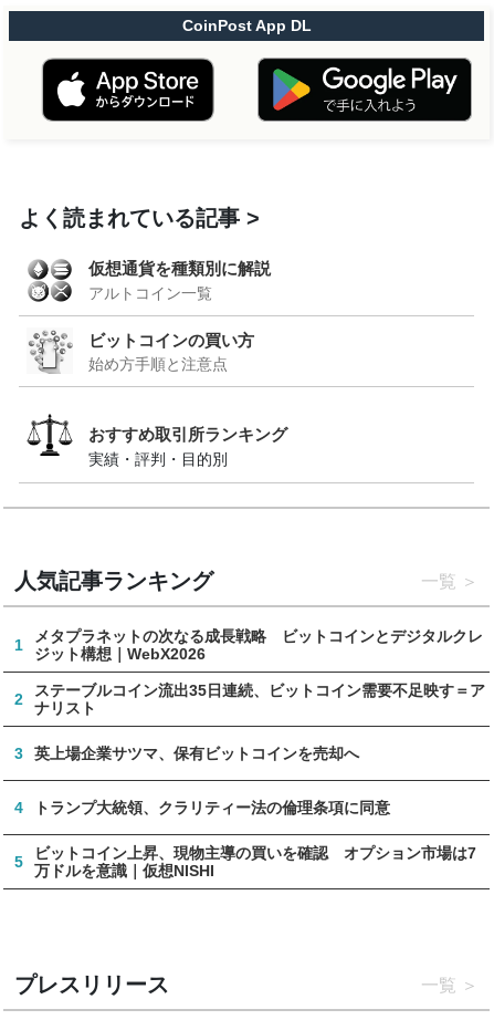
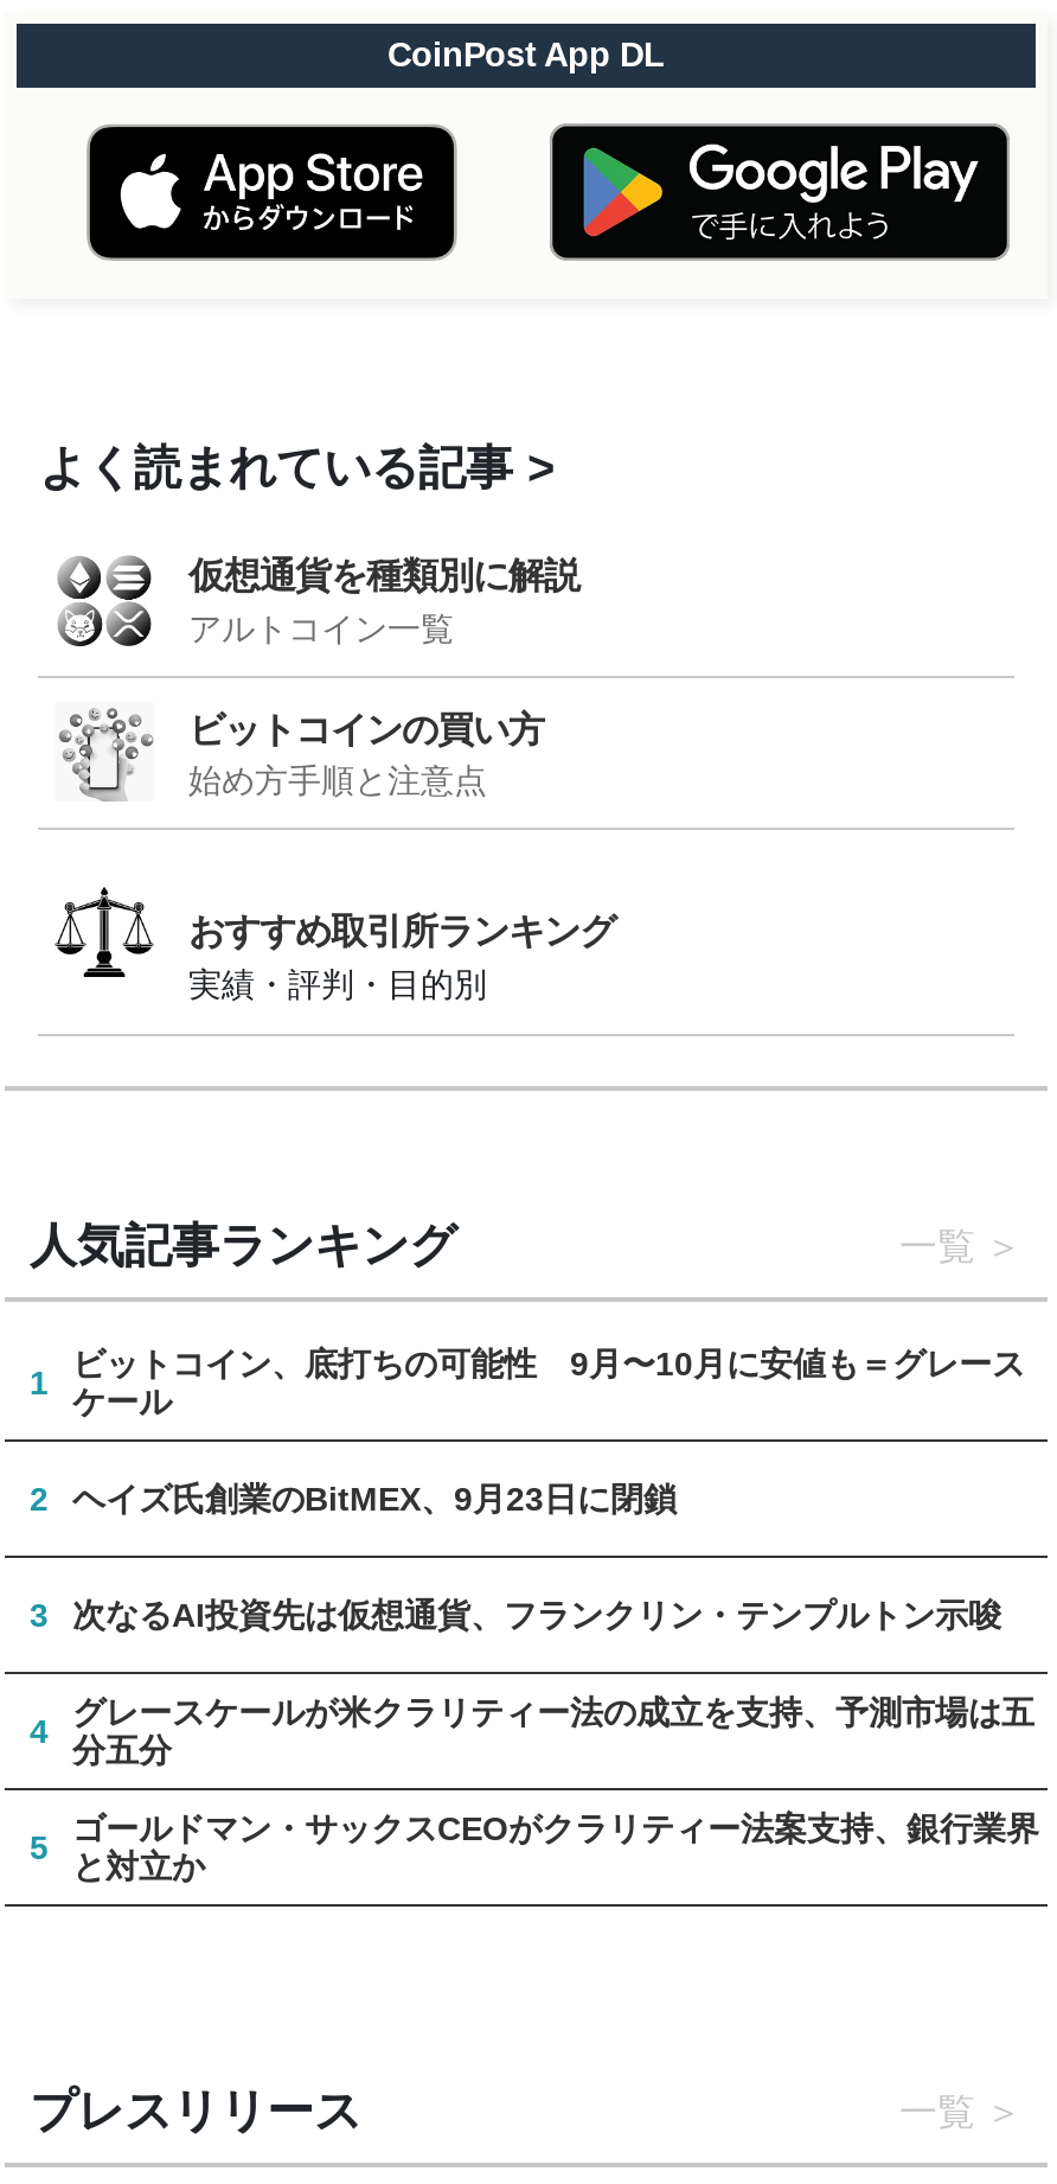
[35,627,484,663] メタプラネットの次なる成長戦略 ビットコインとデジタルクレ | ジット構想｜WebX2026 -> [72,1345,1025,1420] ビットコイン、底打ちの可能性 9月〜10月に安値も＝グレース | ケール
[35,681,486,717] ステーブルコイン流出35日連続、ビットコイン需要不足映す＝ア | ナリスト -> [72,1480,677,1518] ヘイズ氏創業のBitMEX、9月23日に閉鎖
[35,745,360,762] 英上場企業サツマ、保有ビットコインを売却へ -> [72,1596,1001,1634] 次なるAI投資先は仮想通貨、フランクリン・テンプルトン示唆
[35,799,391,816] トランプ大統領、クラリティー法の倫理条項に同意 -> [72,1693,1034,1769] グレースケールが米クラリティー法の成立を支持、予測市場は五 | 分五分
[35,844,477,880] ビットコイン上昇、現物主導の買いを確認 オプション市場は7 | 万ドルを意識｜仮想NISHI -> [72,1809,1039,1885] ゴールドマン・サックスCEOがクラリティー法案支持、銀行業界 | と対立か

